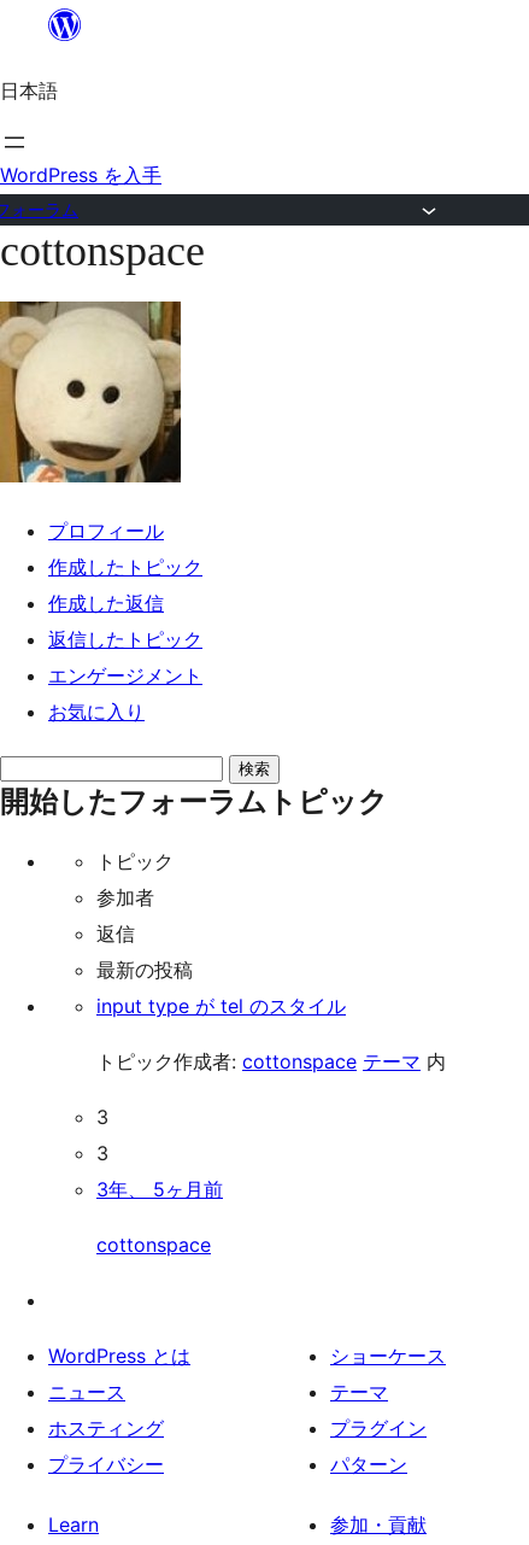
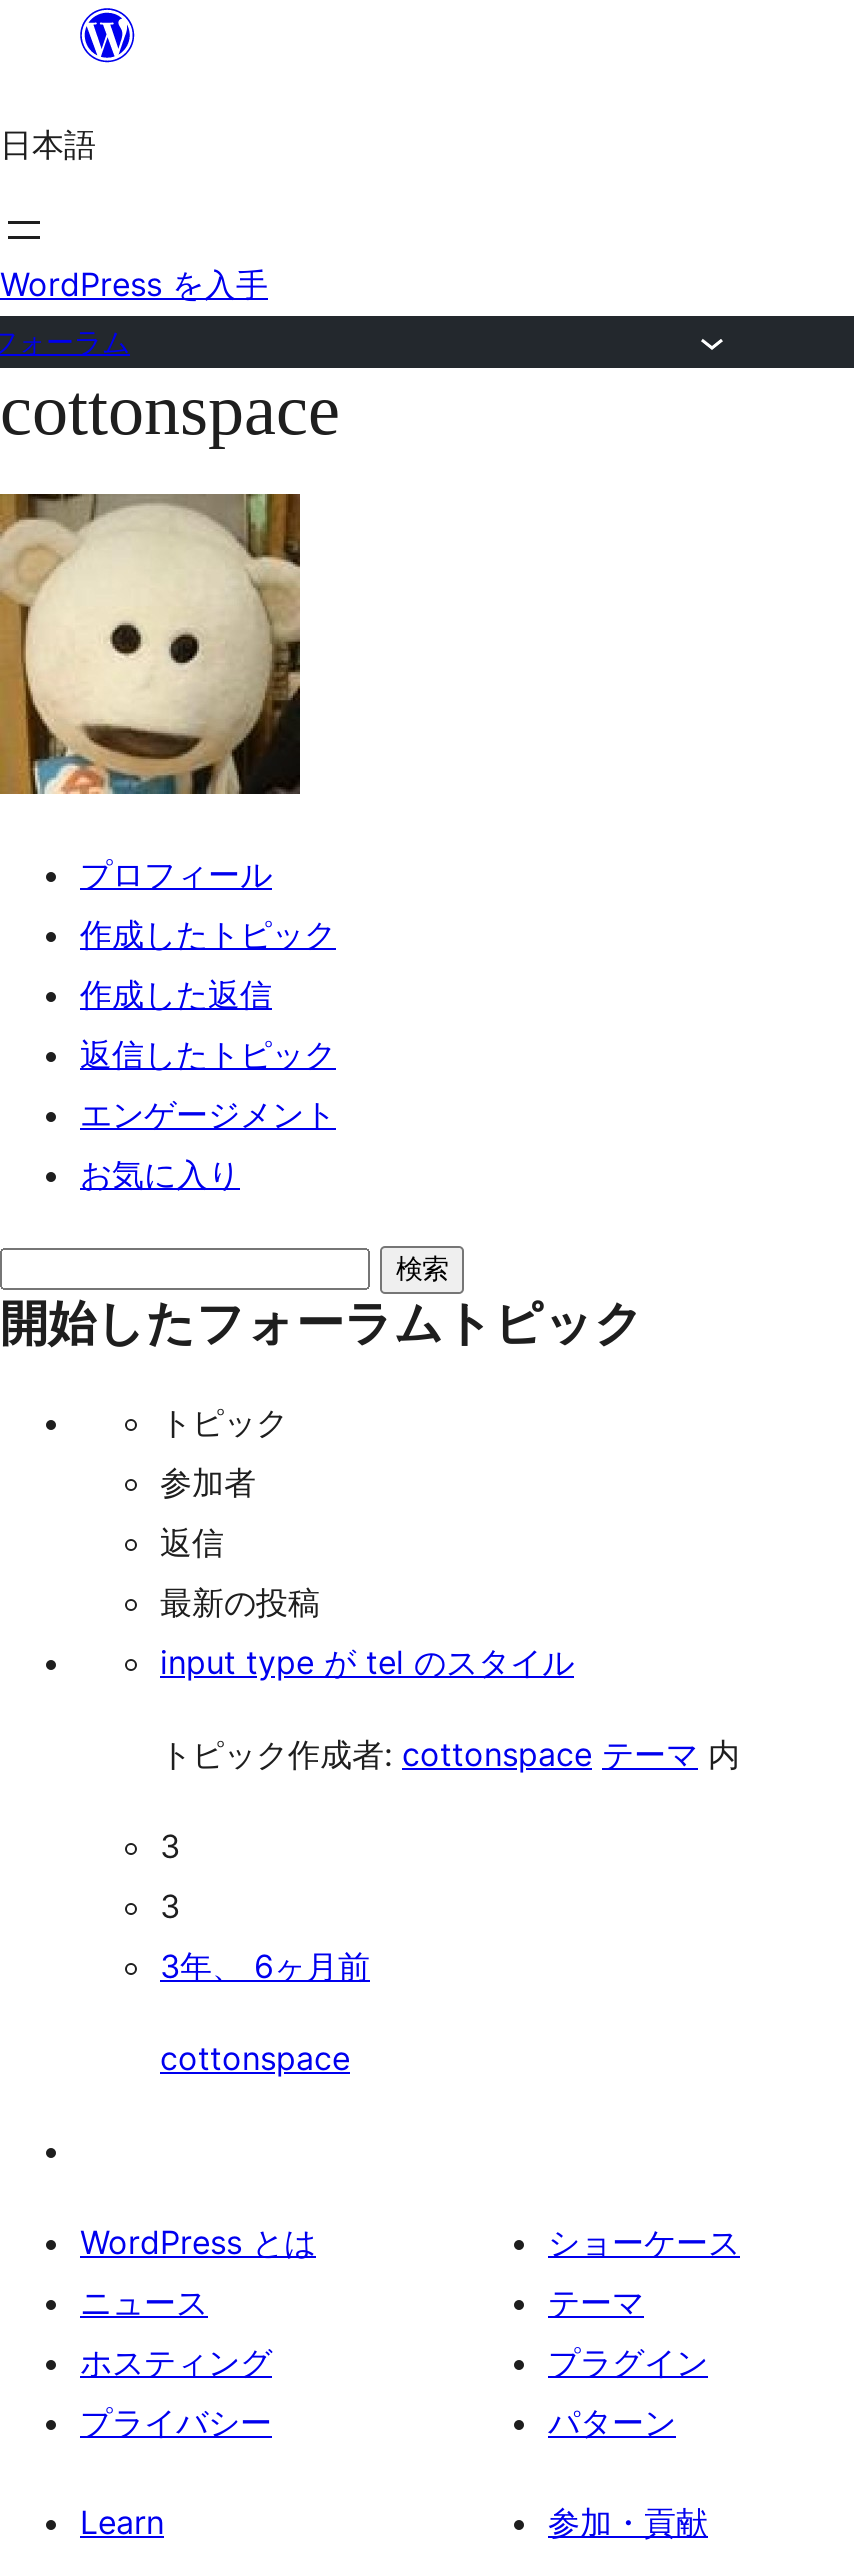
[96,1177,223,1201] 3年、 5ヶ月前 -> [160,1946,370,1986] 3年、 6ヶ月前

